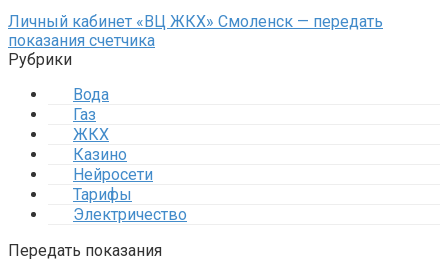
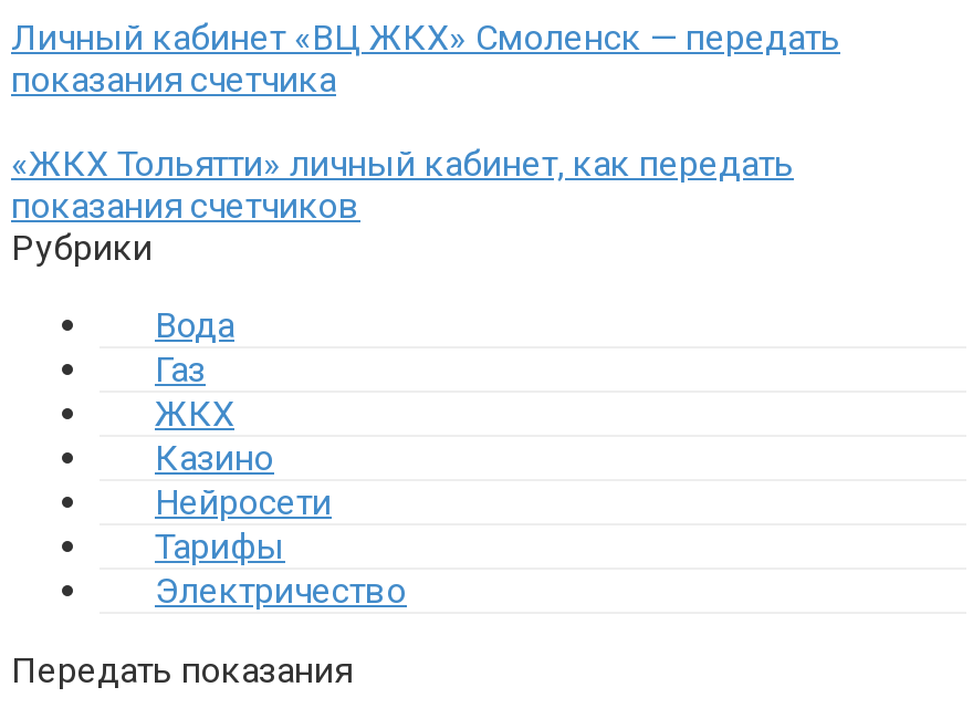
none -> [11,142,794,227] «ЖКХ Тольятти» личный кабинет, как передать | показания счетчиков

